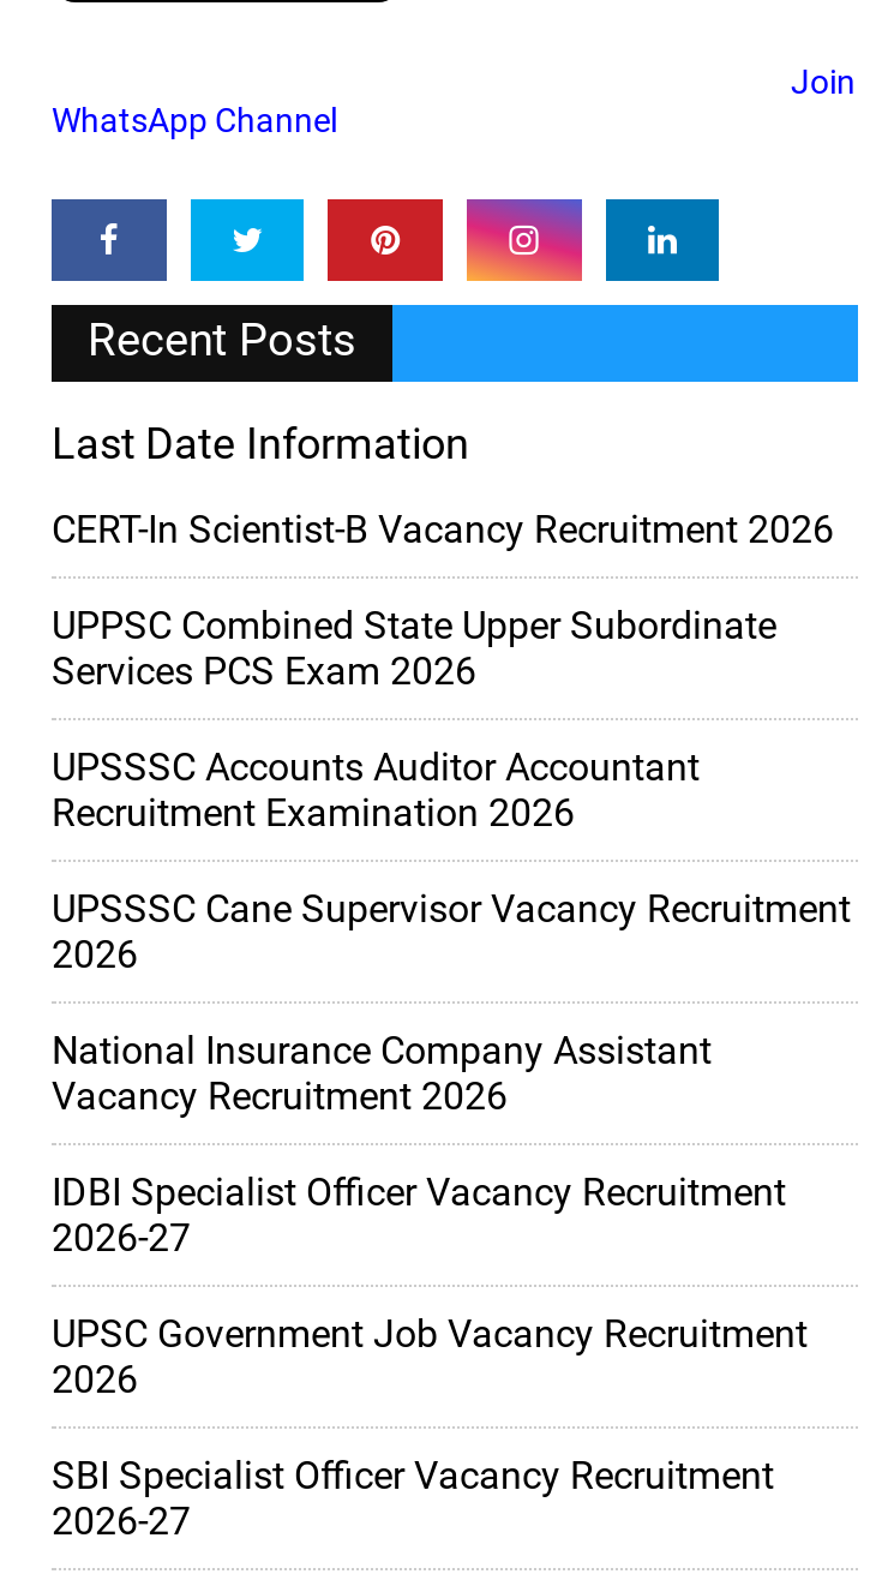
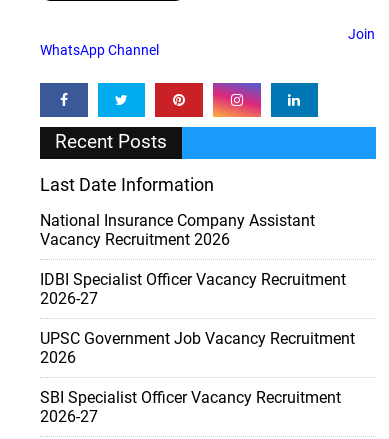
[52,507,851,977] CERT-In Scientist-B Vacancy Recruitment 2026 | UPPSC Combined State Upper Subordinate | Services PCS Exam 2026 | UPSSSC Accounts Auditor Accountant | Recruitment Examination 2026 | UPSSSC Cane Supervisor Vacancy Recruitment | 2026 -> none

